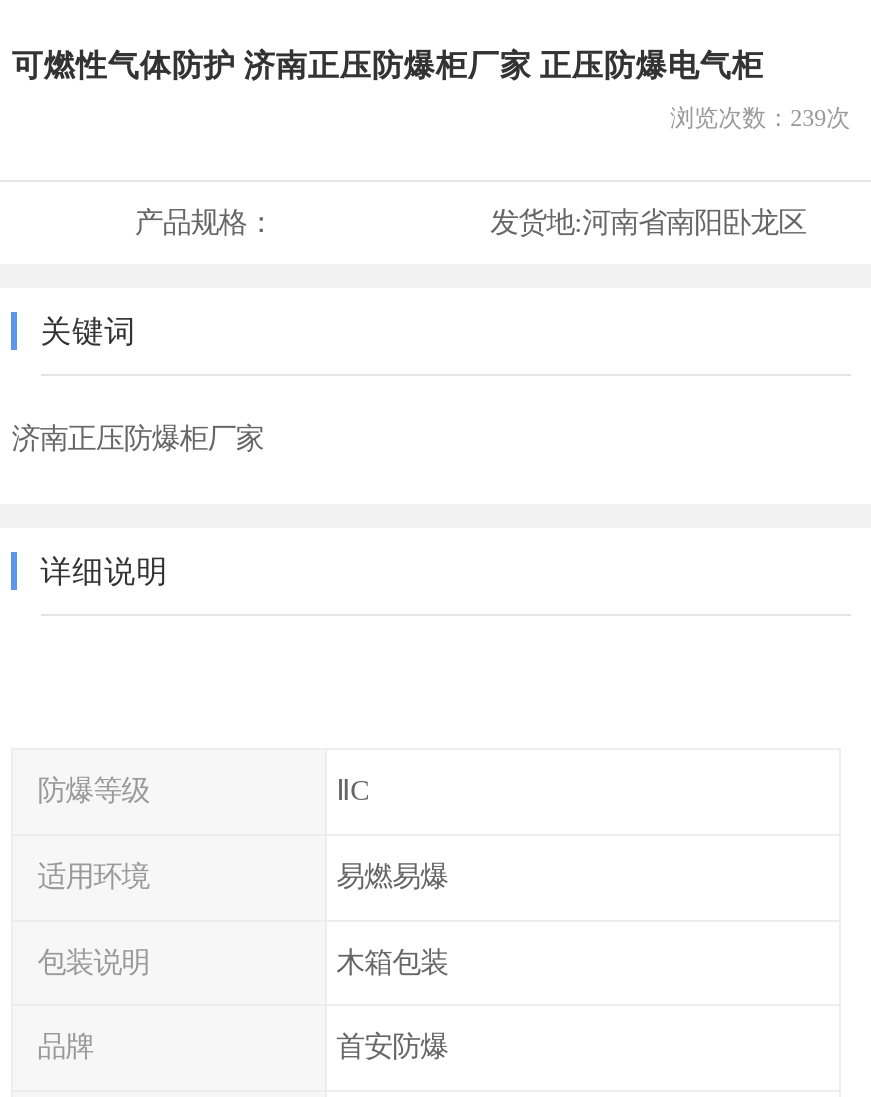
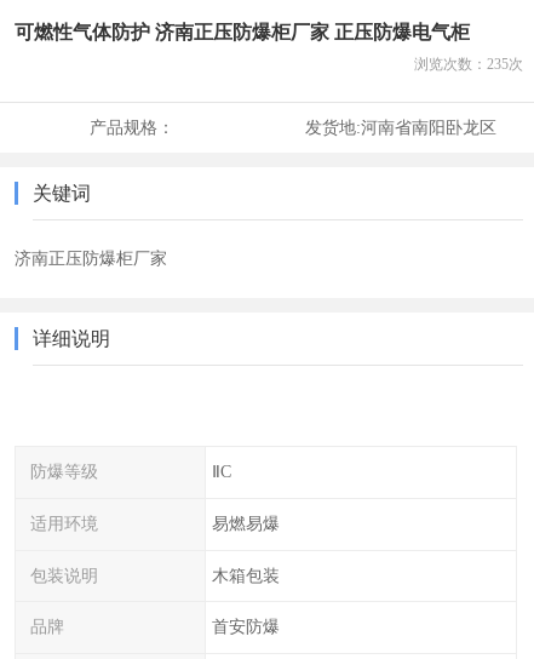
[670,104,850,132] 浏览次数：239次 -> [414,56,523,73] 浏览次数：235次

